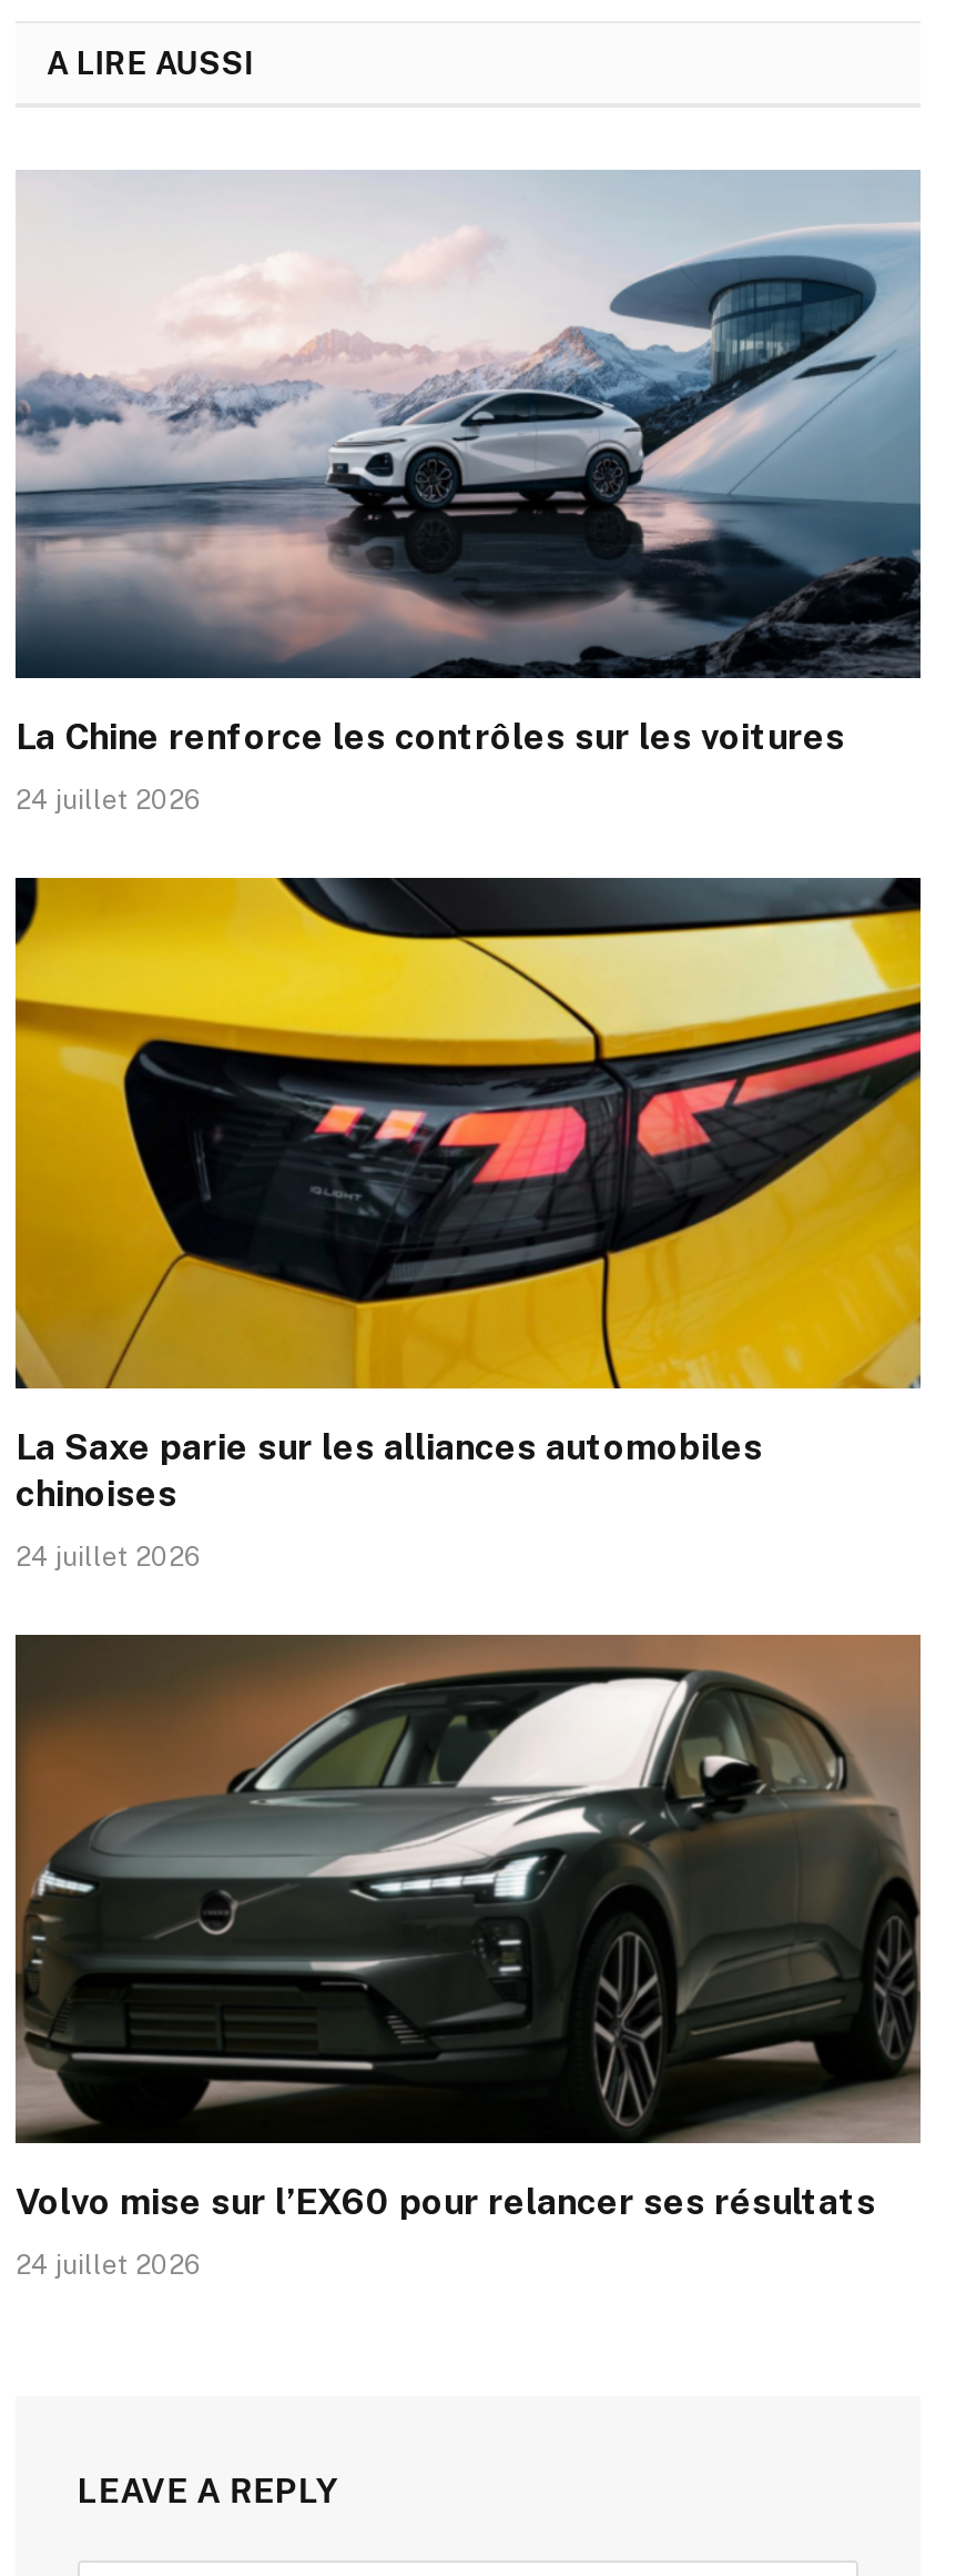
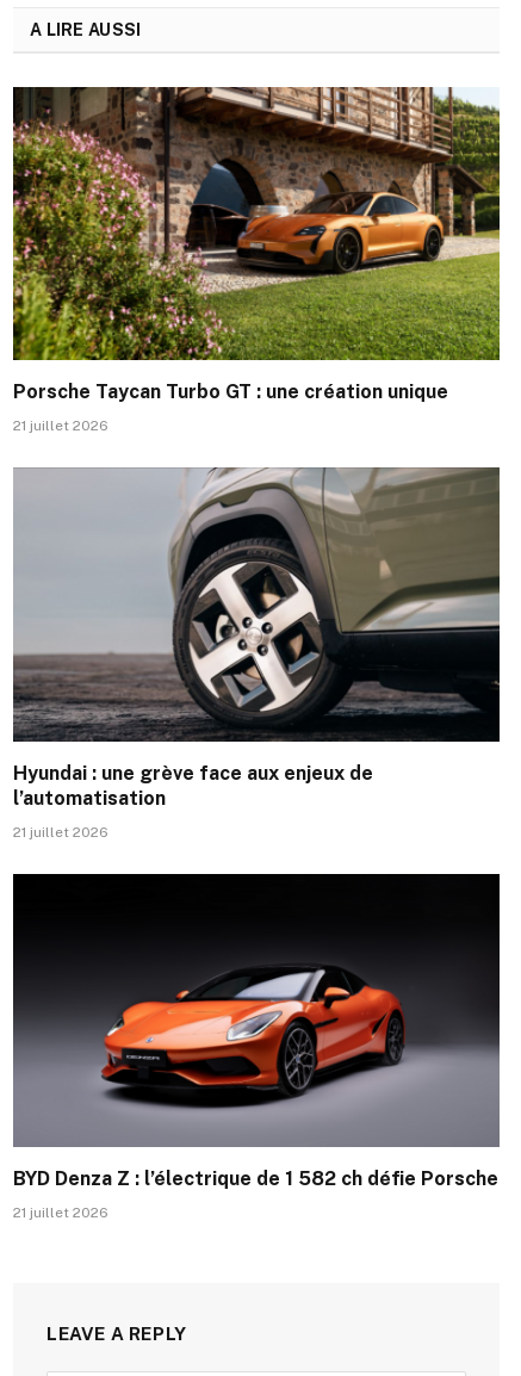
[13,170,923,758] [image] | La Chine renforce les contrôles sur les voitures -> [12,86,501,403] [image] | Porsche Taycan Turbo GT : une création unique
[16,785,202,816] 24 juillet 2026 -> [13,417,108,434] 21 juillet 2026
[13,876,923,1514] [image] | La Saxe parie sur les alliances automobiles | chinoises -> [12,466,501,809] [image] | Hyundai : une grève face aux enjeux de | l’automatisation
[16,1541,202,1572] 24 juillet 2026 -> [13,823,108,840] 21 juillet 2026
[16,1633,923,2223] [image] | Volvo mise sur l’EX60 pour relancer ses résultats -> [13,873,501,1190] [image] | BYD Denza Z : l’électrique de 1 582 ch défie Porsche
[16,2250,202,2281] 24 juillet 2026 -> [13,1204,108,1221] 21 juillet 2026

